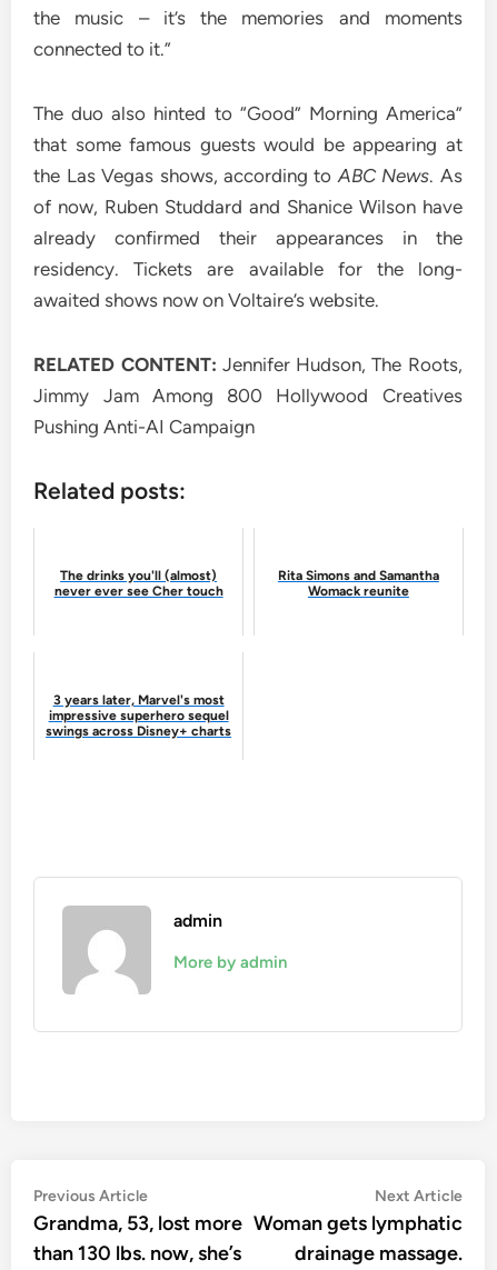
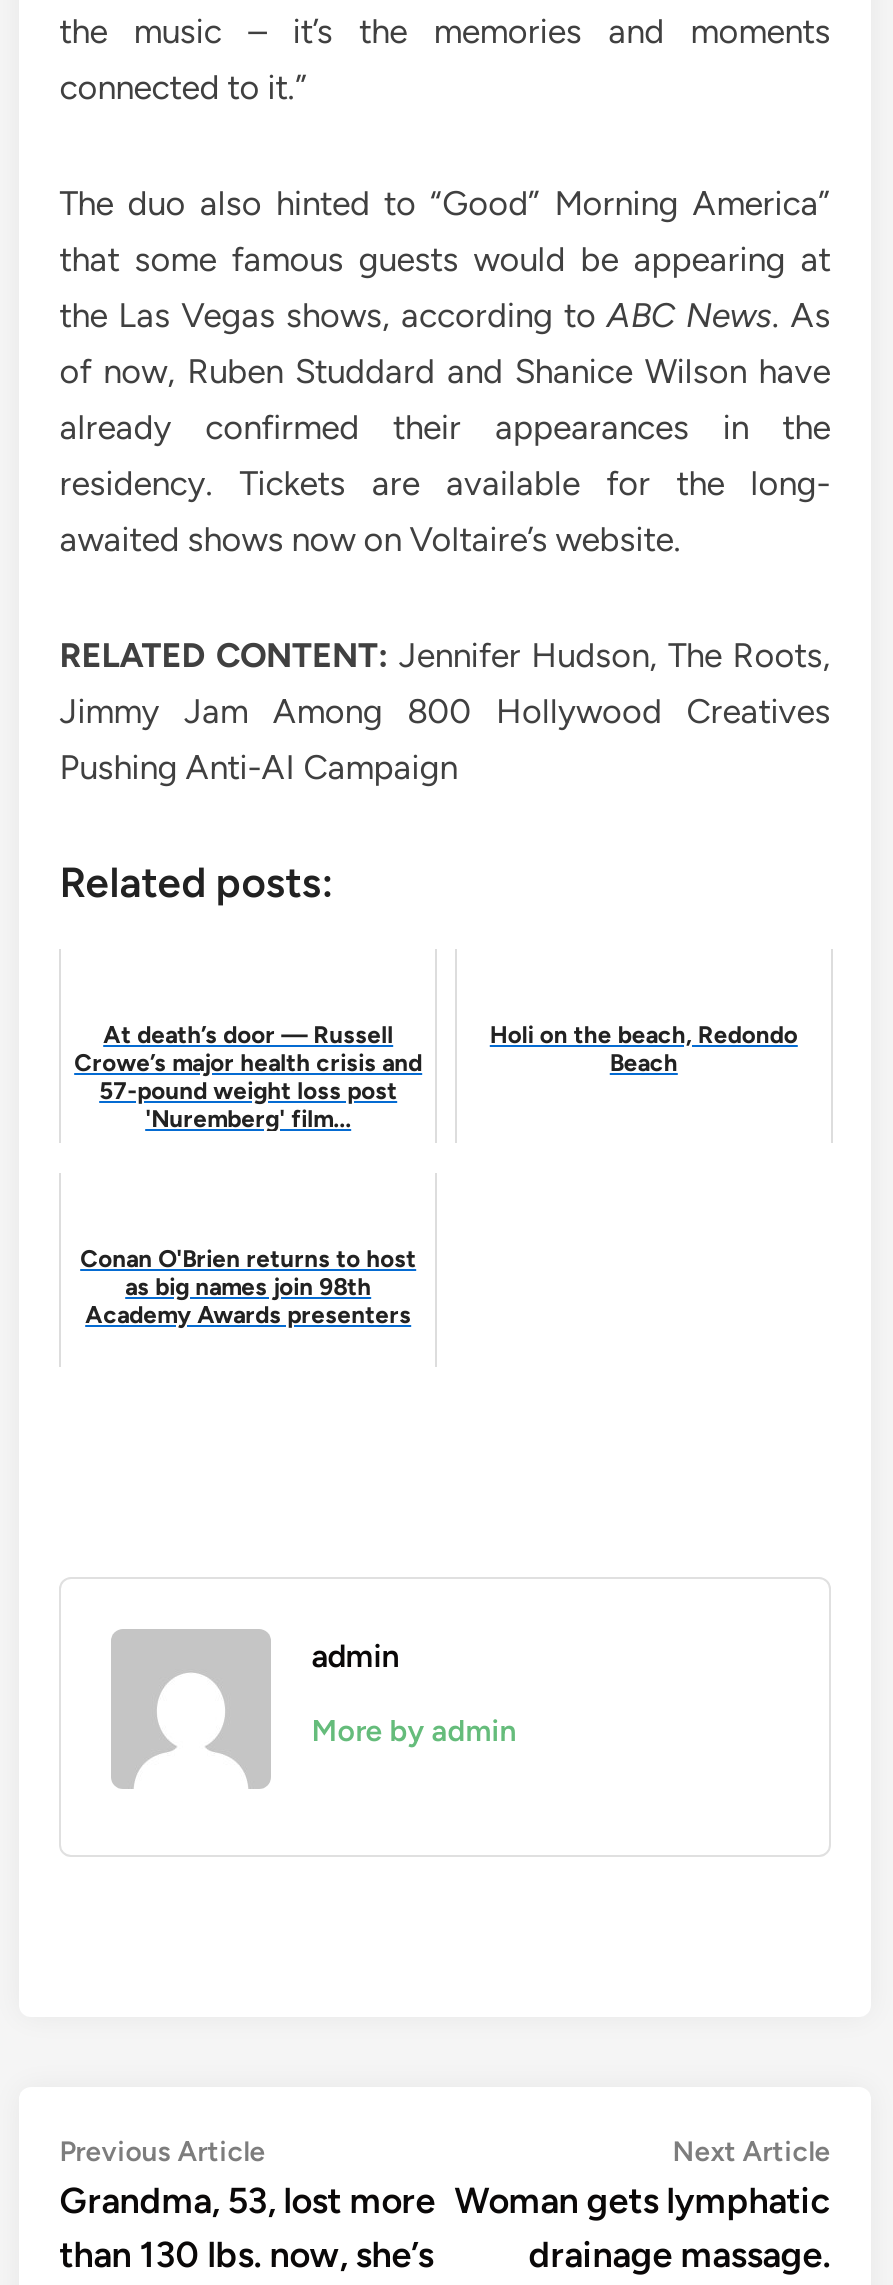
[54,568,223,599] The drinks you'll (almost) | never ever see Cher touch -> [74,1021,422,1133] At death’s door — Russell | Crowe’s major health crisis and | 57-pound weight loss post | 'Nuremberg' film...
[278,568,439,599] Rita Simons and Samantha | Womack reunite -> [490,1021,798,1077] Holi on the beach, Redondo | Beach
[46,692,231,739] 3 years later, Marvel's most | impressive superhero sequel | swings across Disney+ charts -> [80,1245,416,1329] Conan O'Brien returns to host | as big names join 98th | Academy Awards presenters

